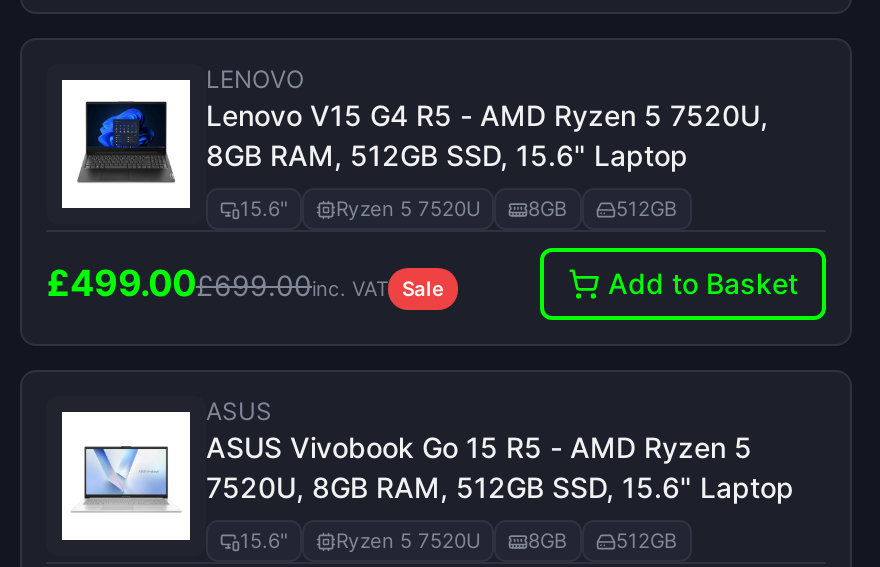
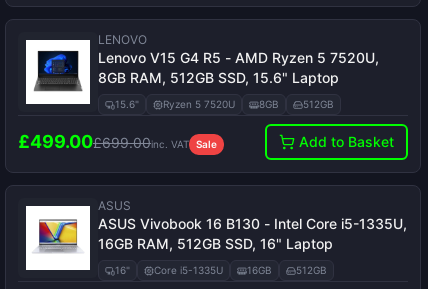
[82,430,794,512] [image] | ASUS Vivobook Go 15 R5 - AMD Ryzen 5 | 7520U, 8GB RAM, 512GB SSD, 15.6" Laptop -> [37,215,407,255] [image] | ASUS Vivobook 16 B130 - Intel Core i5-1335U, | 16GB RAM, 512GB SSD, 16" Laptop
[240,528,568,552] 15.6" | Ryzen 5 7520U | 8GB -> [115,264,272,276] 16" | Core i5-1335U | 16GB

